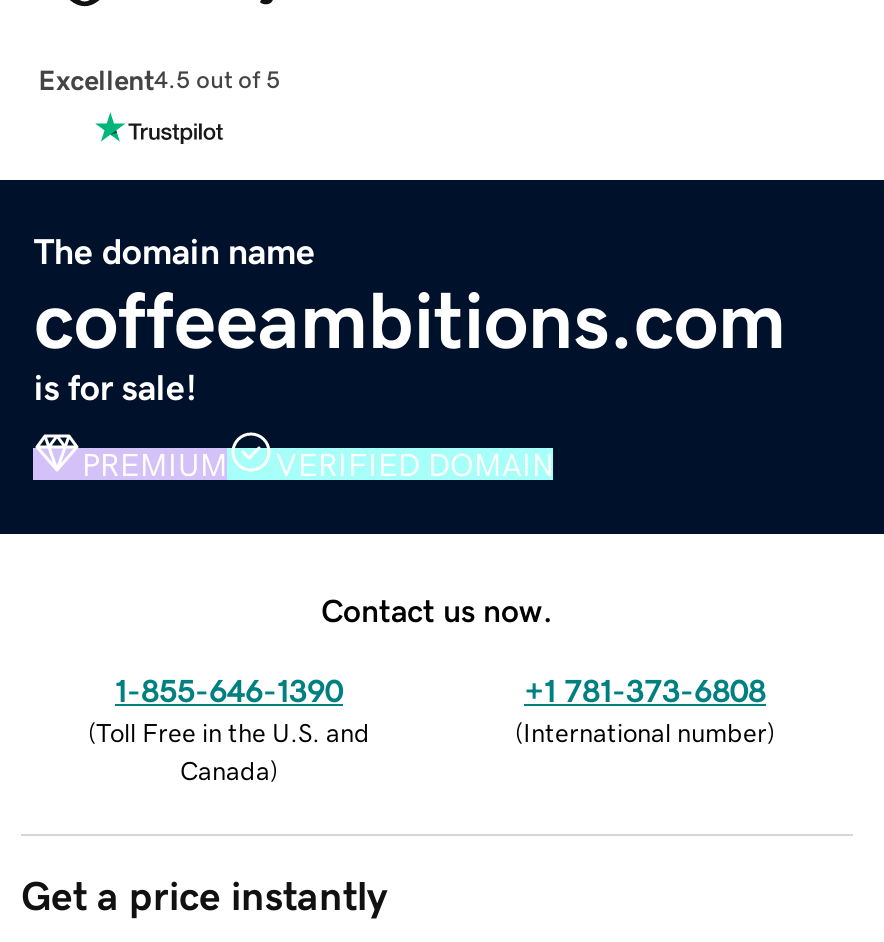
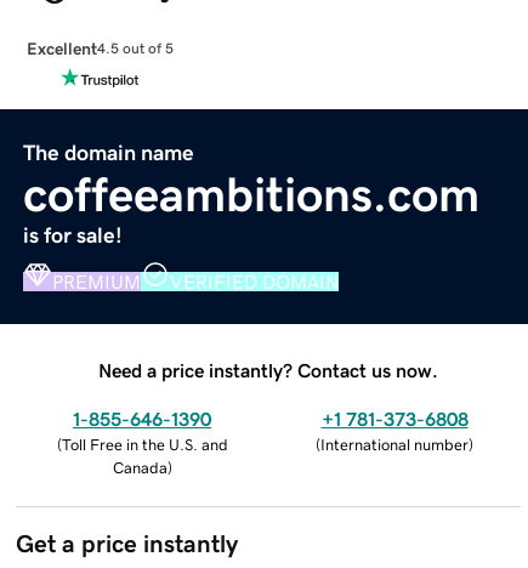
[321,593,553,625] Contact us now. -> [98,360,438,379] Need a price instantly? Contact us now.

